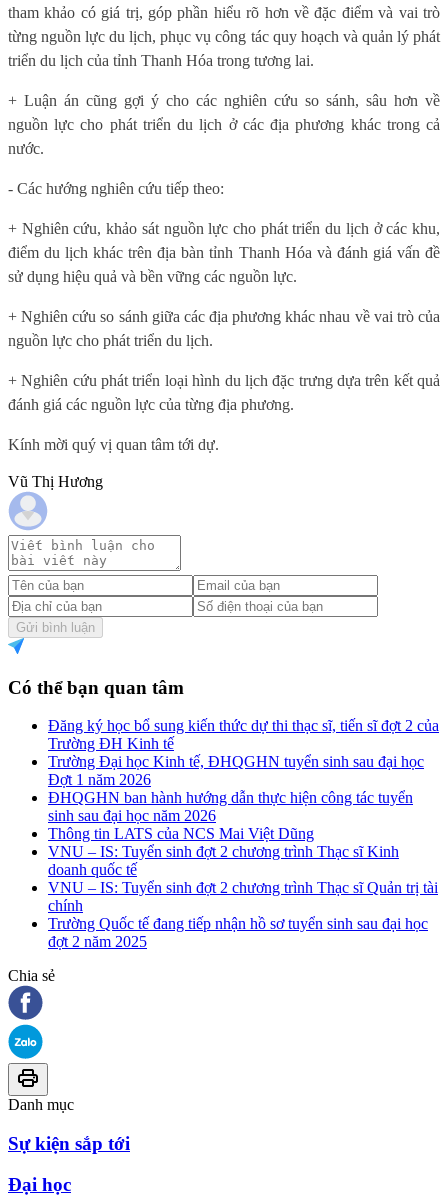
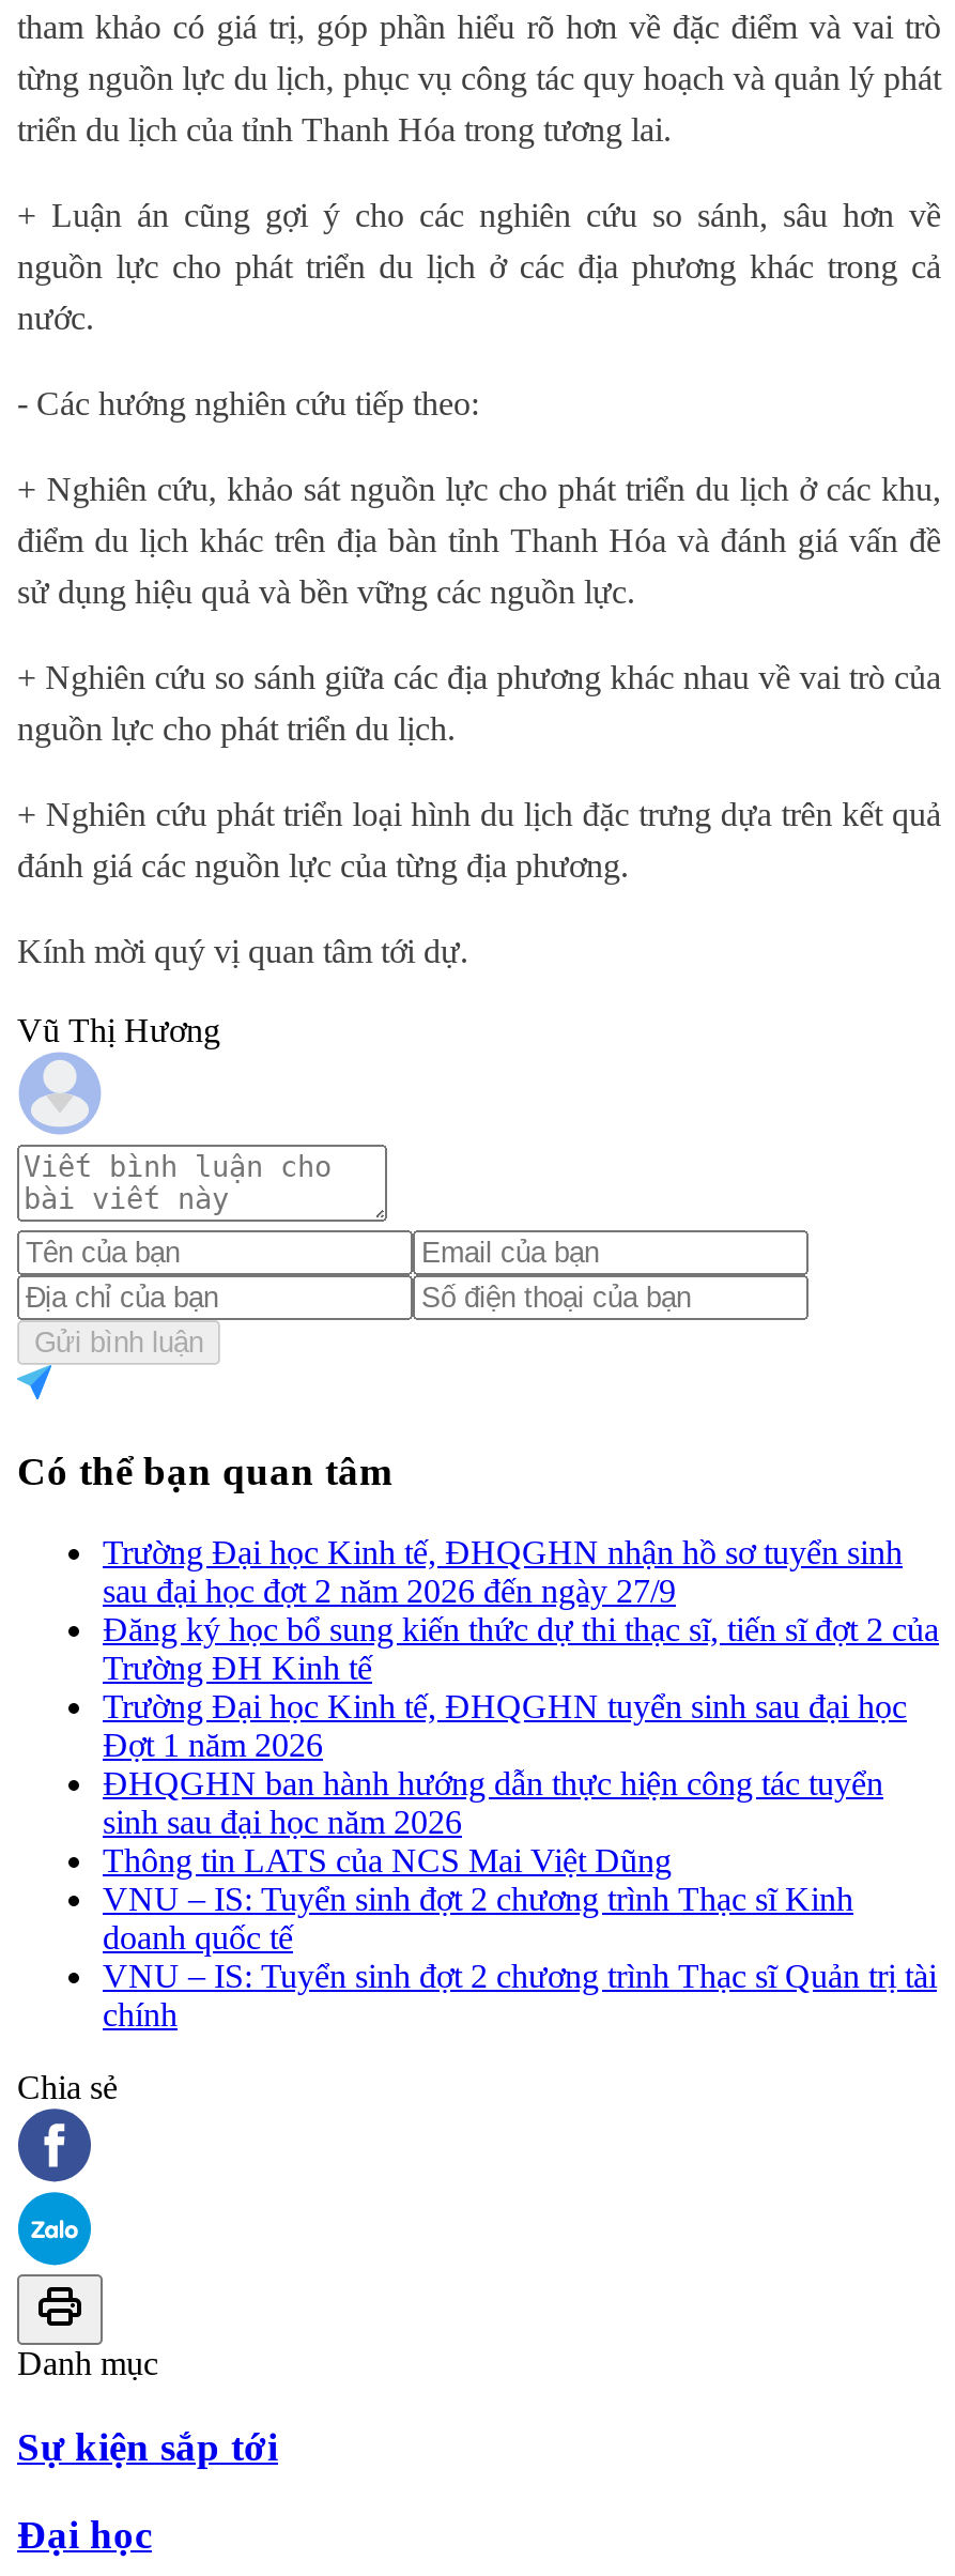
none -> [103,1534,903,1609] Trường Đại học Kinh tế, ĐHQGHN nhận hồ sơ tuyển sinh | sau đại học đợt 2 năm 2026 đến ngày 27/9
moved [48,717,439,914] -> [103,1611,939,2033]: Đăng ký học bổ sung kiến thức dự thi thạc sĩ, tiến sĩ đợt 2 của | Trường ĐH Kinh tế | Trường Đại học Kinh tế, ĐHQGHN tuyển sinh sau đại học | ... | VNU – IS: Tuyển sinh đợt 2 chương trình Thạc sĩ Quản trị tài | chính
[48,915,428,950] Trường Quốc tế đang tiếp nhận hồ sơ tuyển sinh sau đại học | đợt 2 năm 2025 -> none

